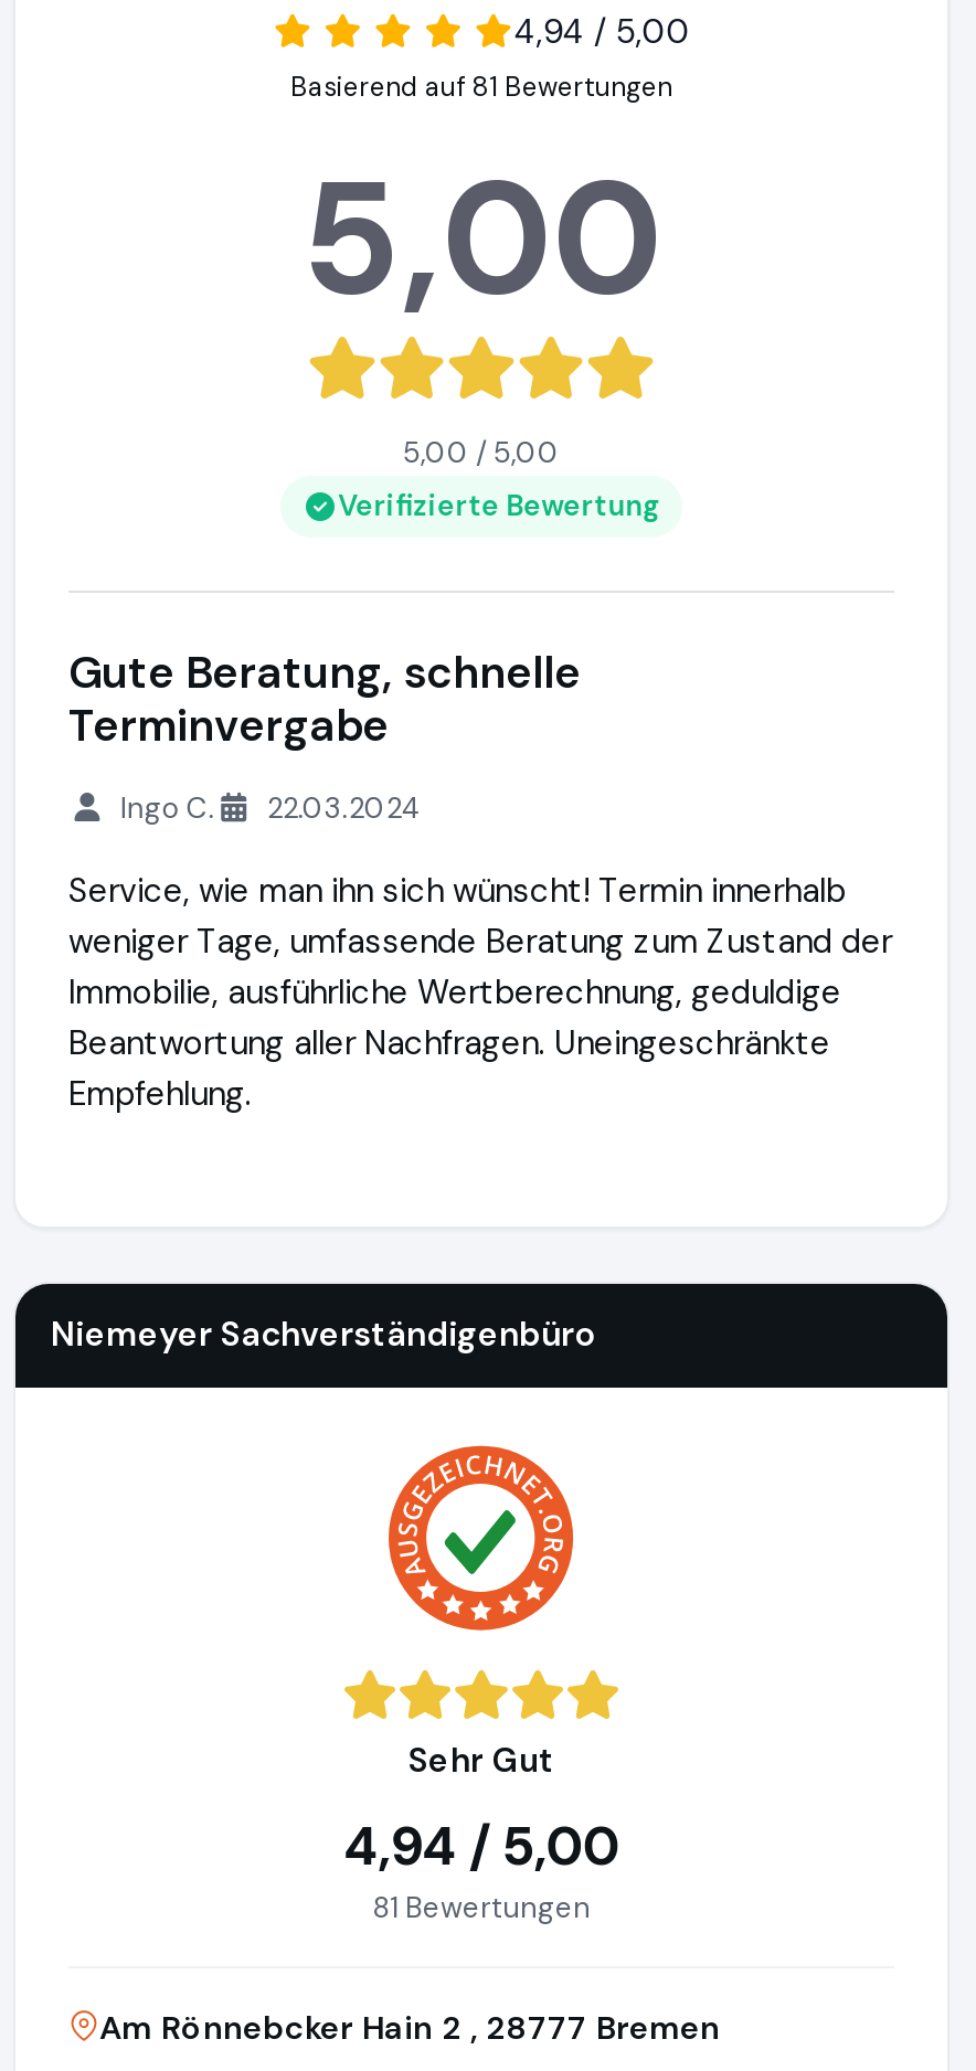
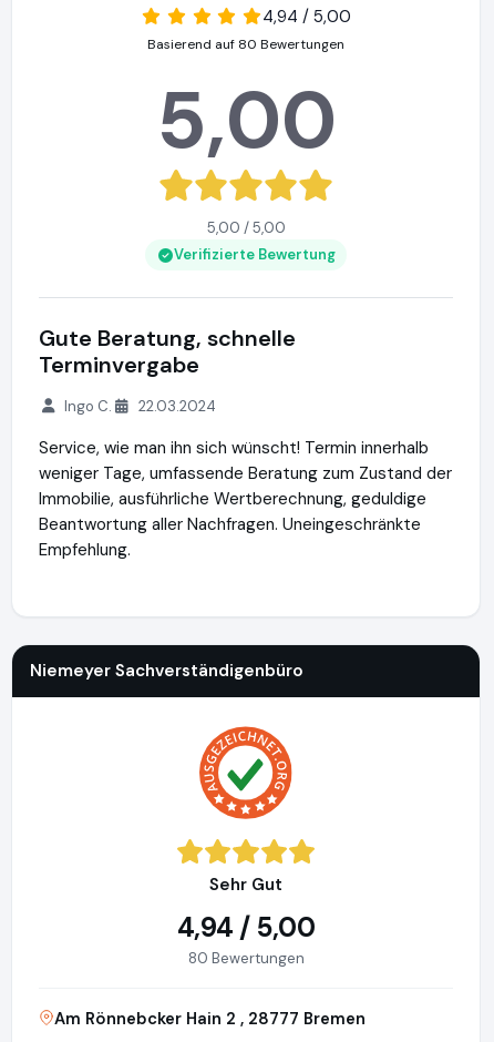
[290,70,672,105] Basierend auf 81 Bewertungen -> [147,35,344,53] Basierend auf 80 Bewertungen
[372,1890,591,1927] 81 Bewertungen -> [188,949,304,968] 80 Bewertungen

